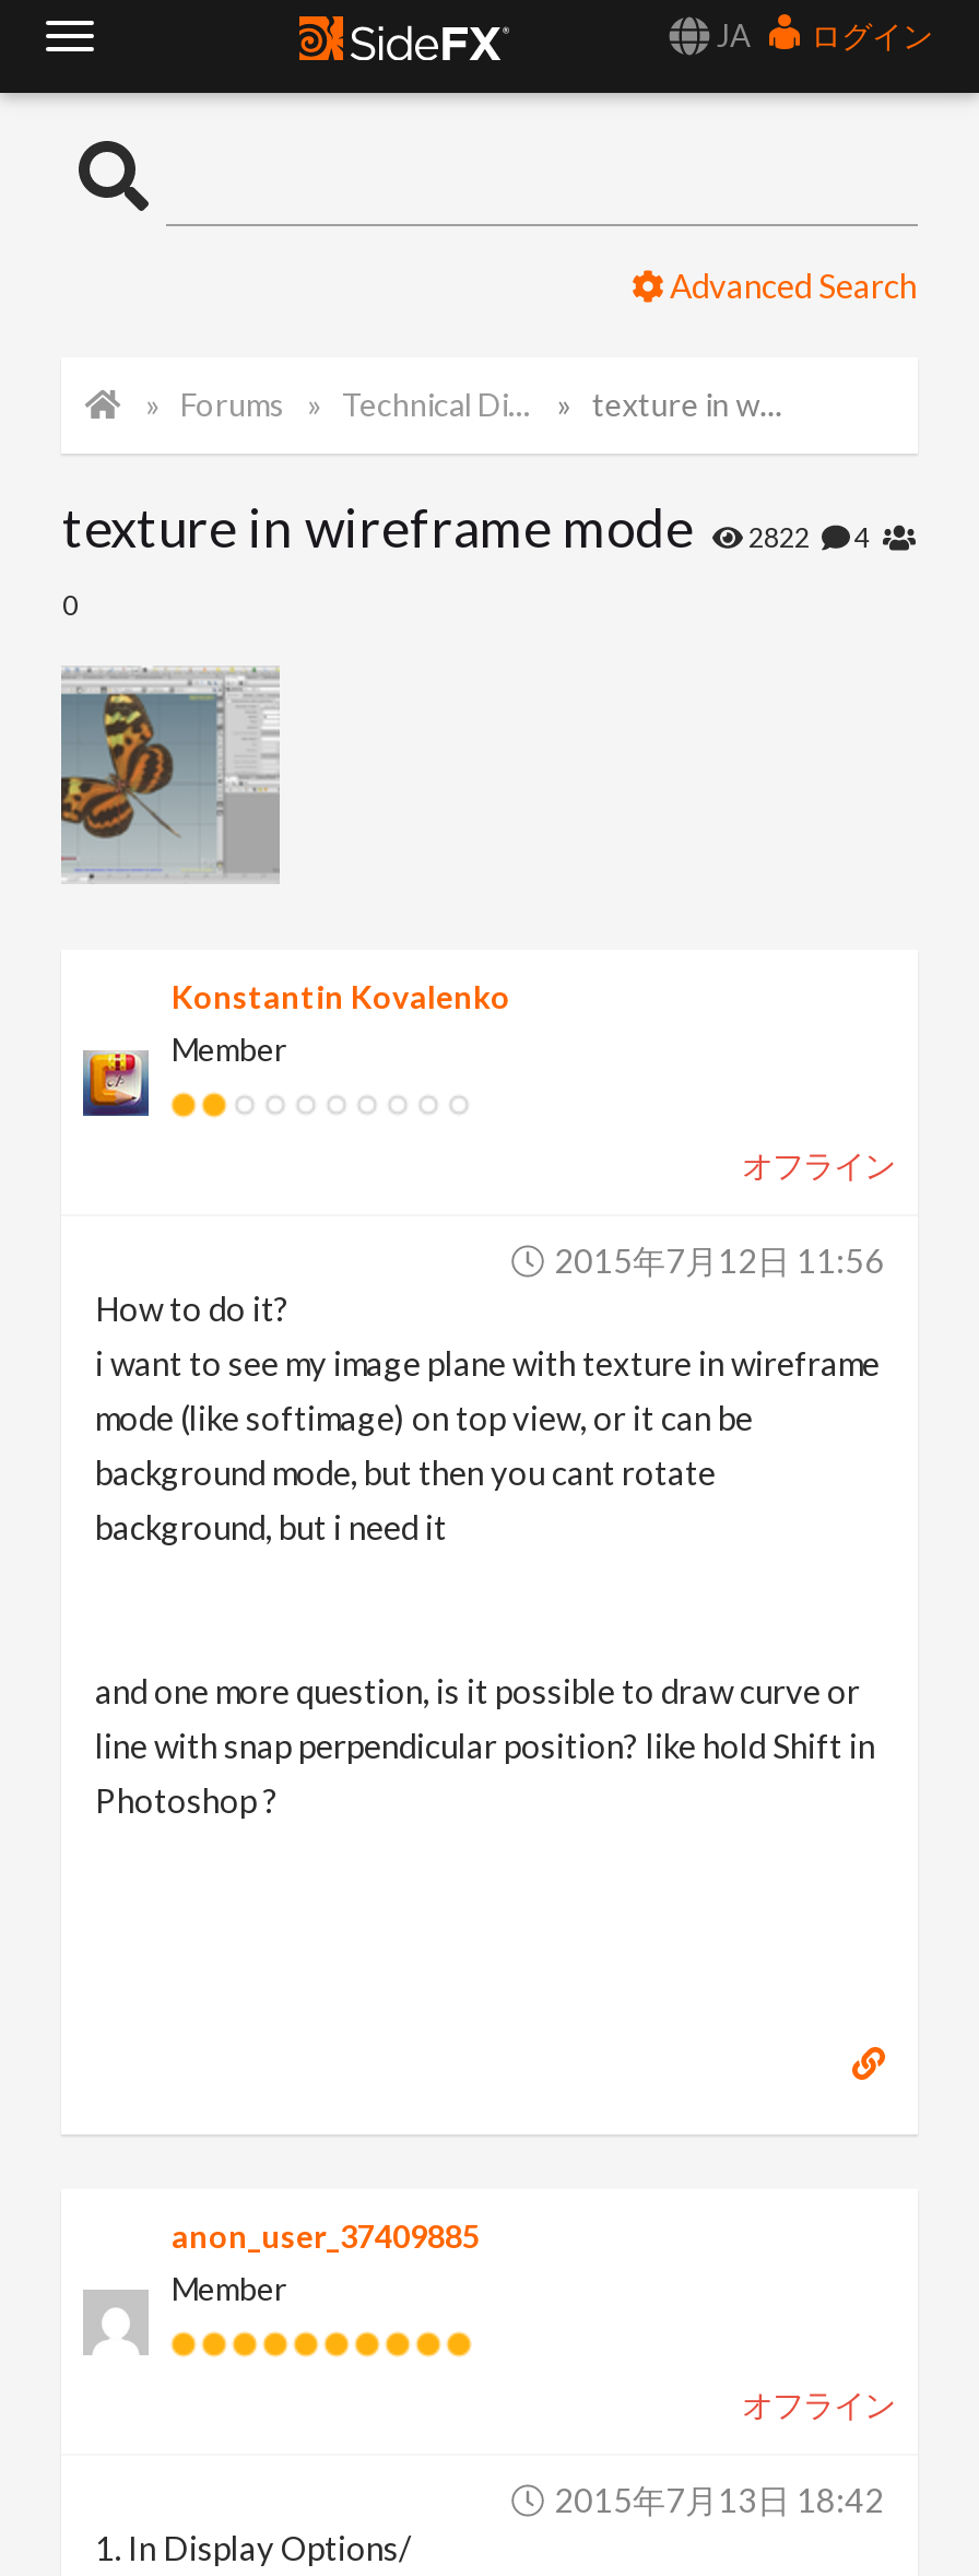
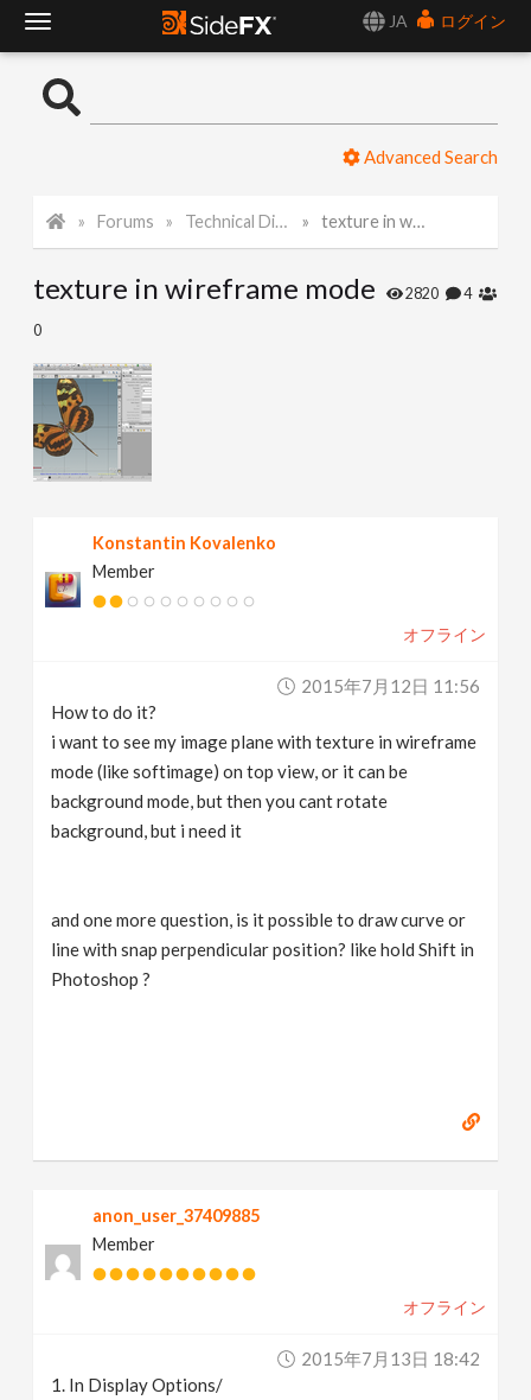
[744,521,823,554] 2822 -> [403,285,446,303] 2820

